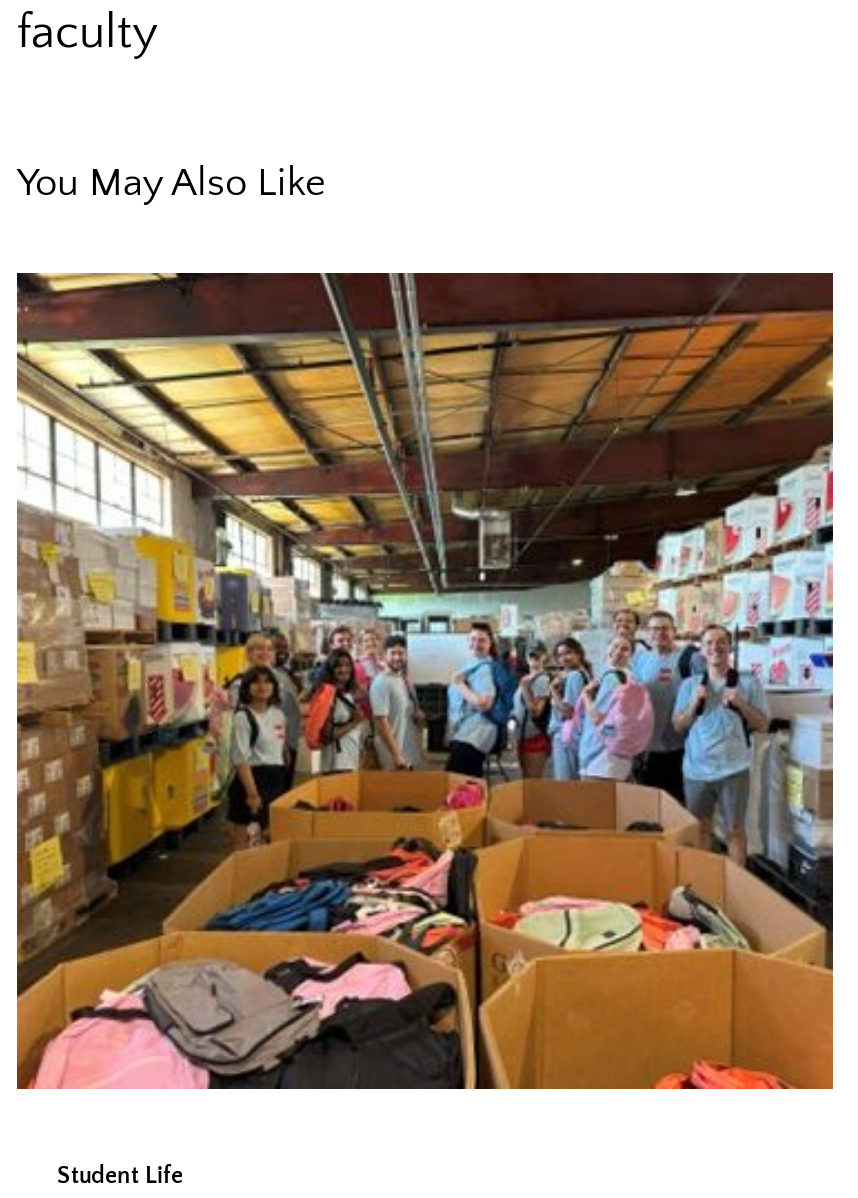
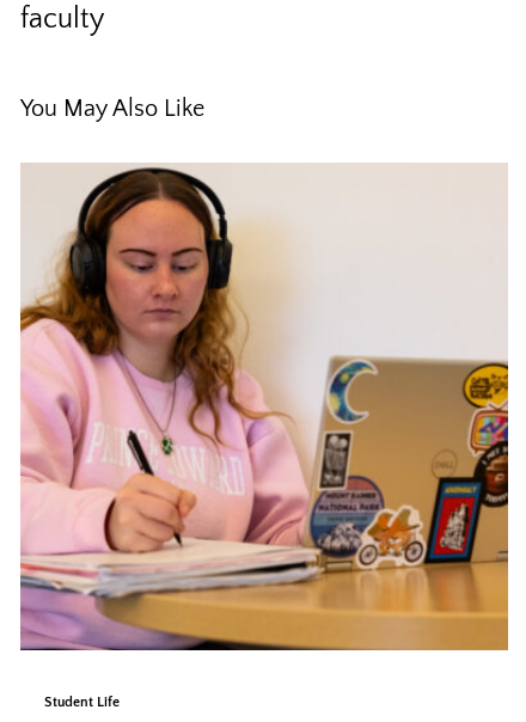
[15,272,835,1092] [image] -> [19,164,509,651] [image]

